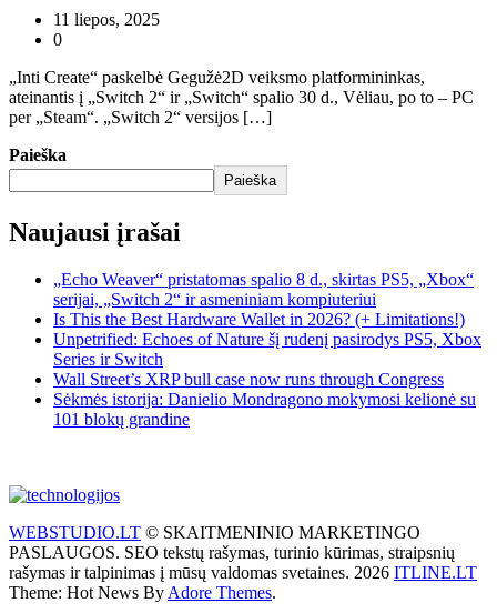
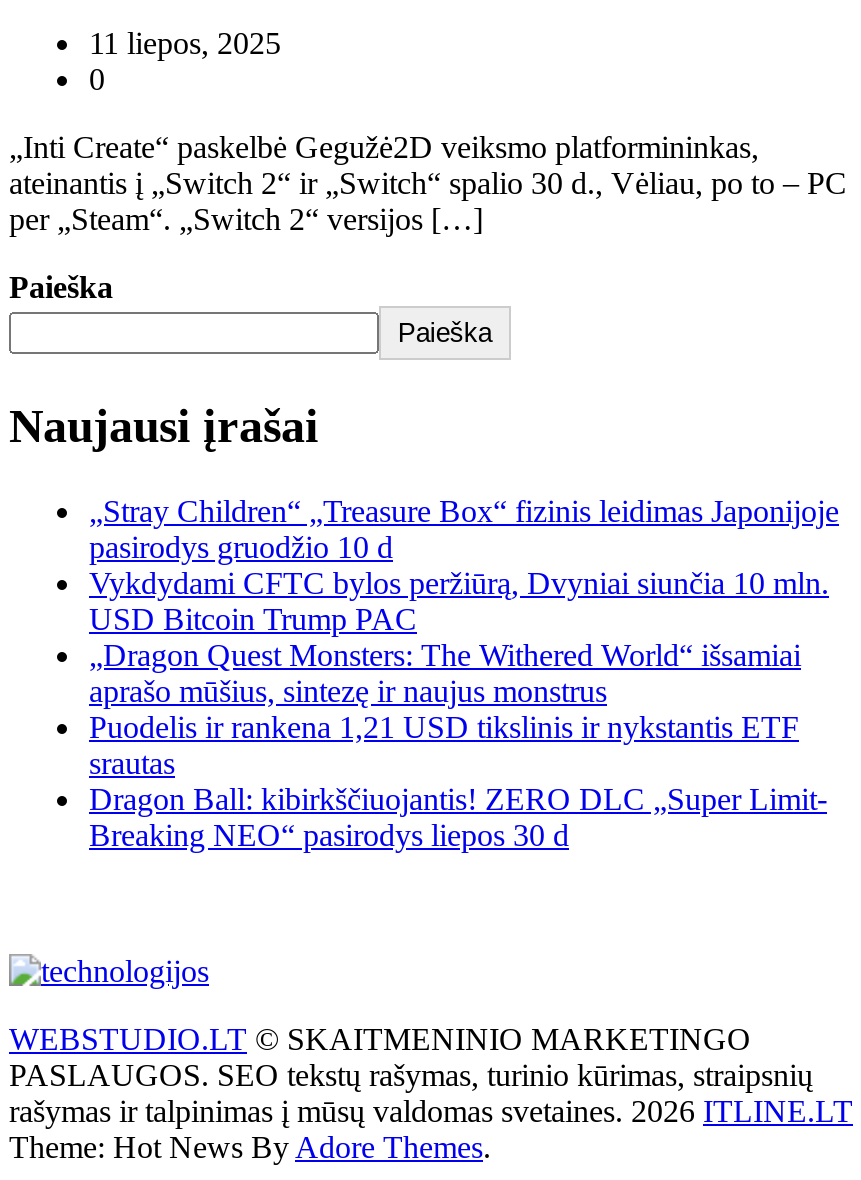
[53,270,481,429] „Echo Weaver“ pristatomas spalio 8 d., skirtas PS5, „Xbox“ | serijai, „Switch 2“ ir asmeniniam kompiuteriui | Is This the Best Hardware Wallet in 2026? (+ Limitations!) | Unpetrified: Echoes of Nature šį rudenį pasirodys PS5, Xbox | Series ir Switch | Wall Street’s XRP bull case now runs through Congress | Sėkmės istorija: Danielio Mondragono mokymosi kelionė su | 101 blokų grandine -> [89,494,839,852] „Stray Children“ „Treasure Box“ fizinis leidimas Japonijoje | pasirodys gruodžio 10 d | Vykdydami CFTC bylos peržiūrą, Dvyniai siunčia 10 mln. | USD Bitcoin Trump PAC | „Dragon Quest Monsters: The Withered World“ išsamiai | aprašo mūšius, sintezę ir naujus monstrus | Puodelis ir rankena 1,21 USD tikslinis ir nykstantis ETF | srautas | Dragon Ball: kibirkščiuojantis! ZERO DLC „Super Limit- | Breaking NEO“ pasirodys liepos 30 d

